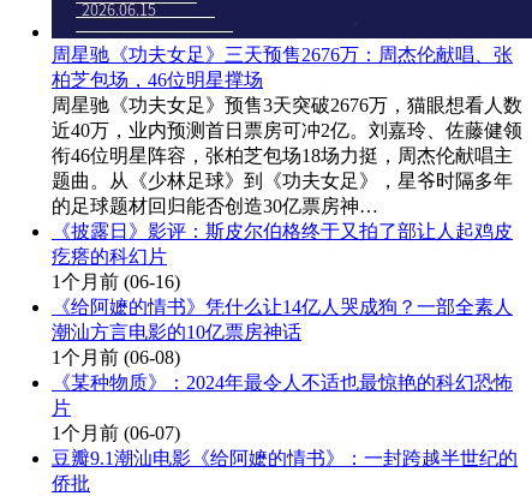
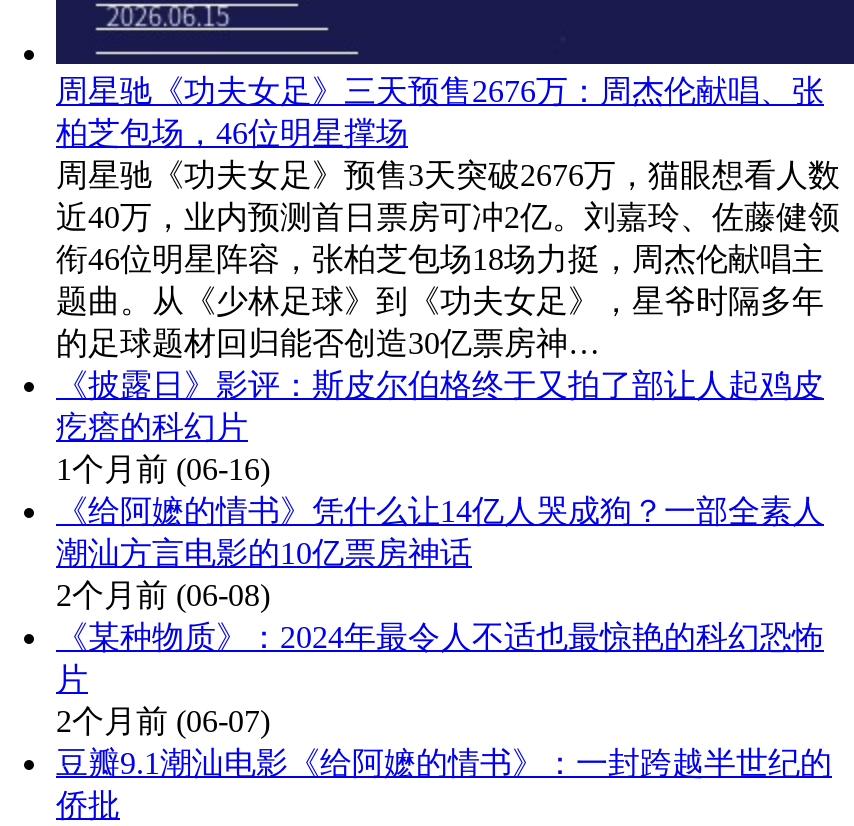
[52,347,180,367] 1个月前(06-08) -> [56,577,270,611] 2个月前(06-08)
[52,422,180,443] 1个月前(06-07) -> [56,703,270,737] 2个月前(06-07)

